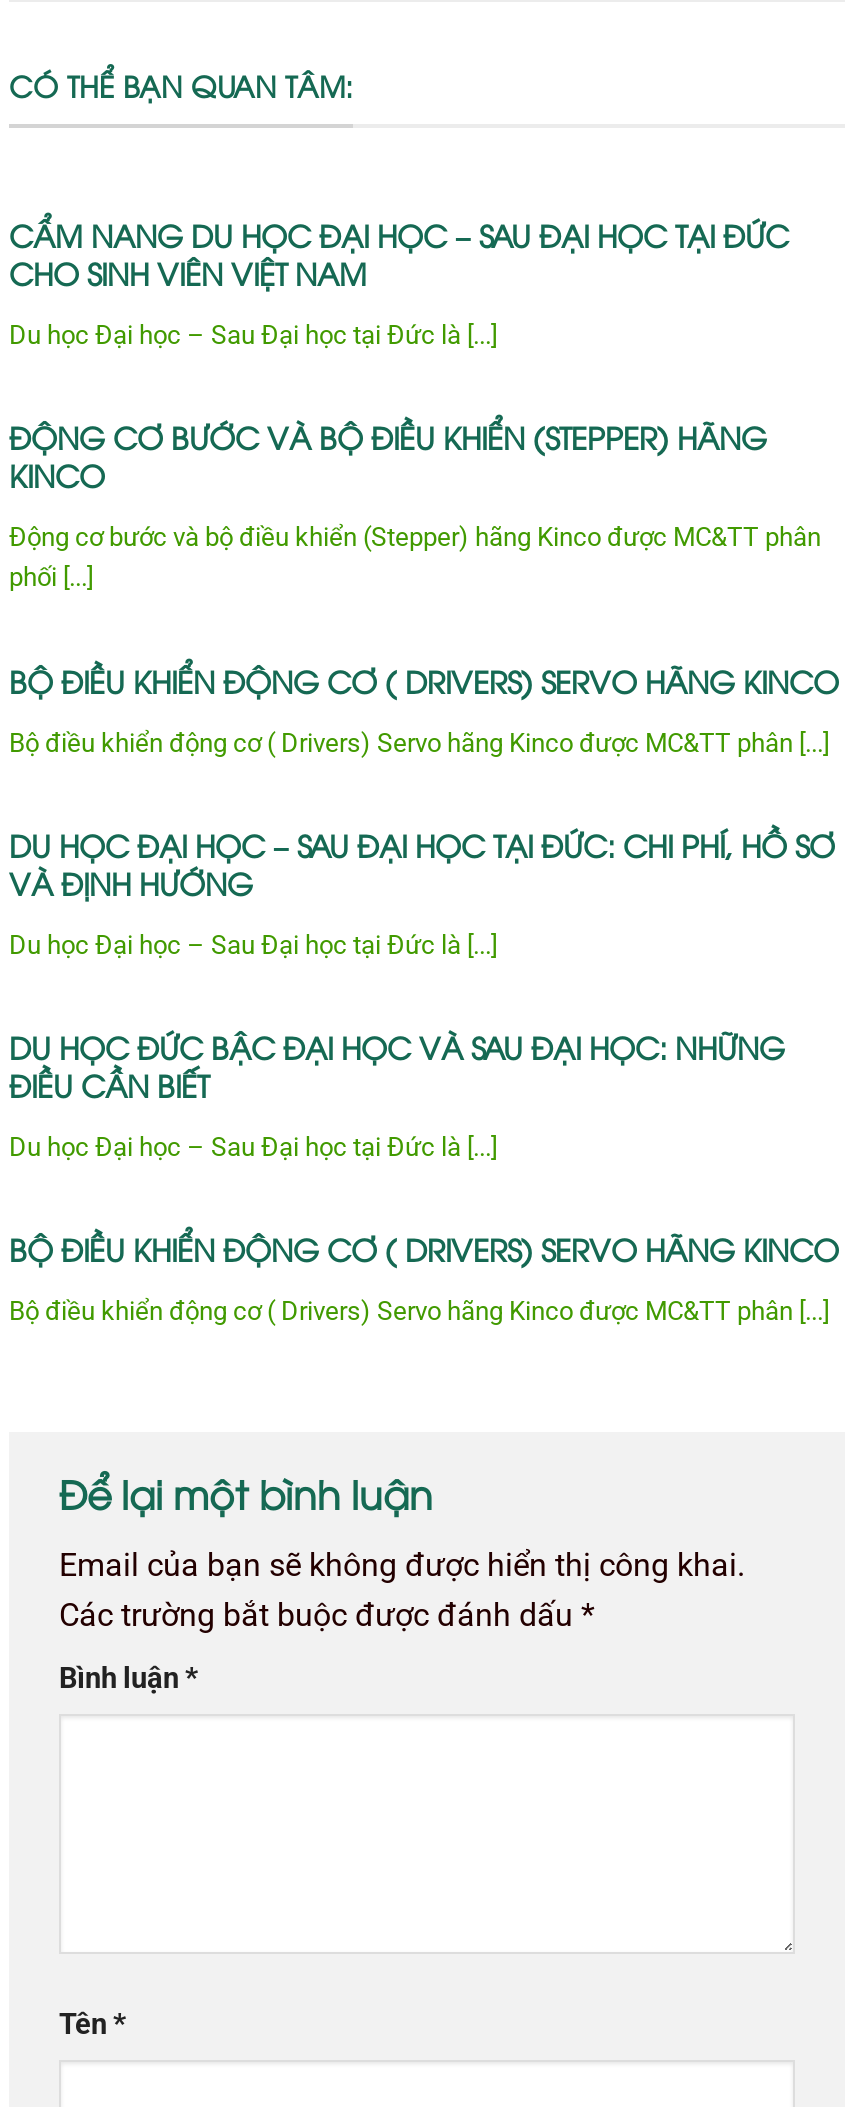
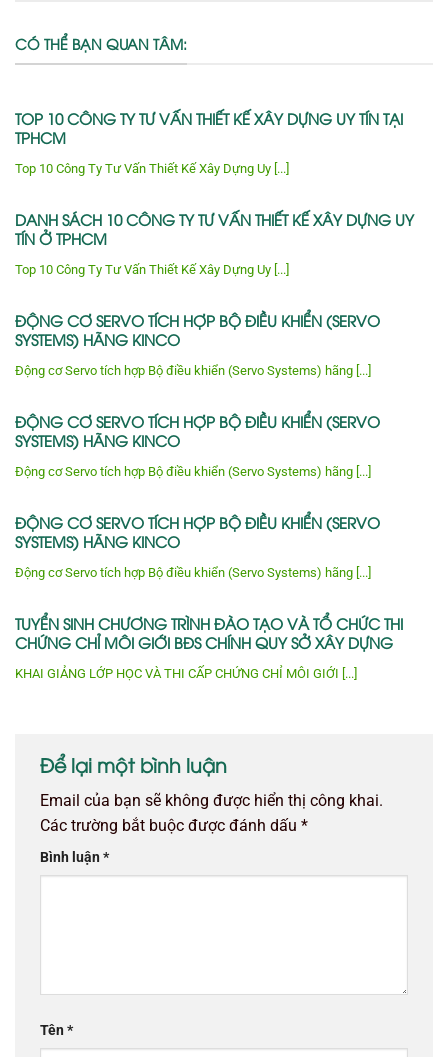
[9,214,789,292] CẨM NANG DU HỌC ĐẠI HỌC – SAU ĐẠI HỌC TẠI ĐỨC | CHO SINH VIÊN VIỆT NAM -> [15,108,403,147] TOP 10 CÔNG TY TƯ VẤN THIẾT KẾ XÂY DỰNG UY TÍN TẠI | TPHCM
[9,320,497,350] Du học Đại học – Sau Đại học tại Đức là [...] -> [15,161,289,176] Top 10 Công Ty Tư Vấn Thiết Kế Xây Dựng Uy [...]
[9,416,767,494] ĐỘNG CƠ BƯỚC VÀ BỘ ĐIỀU KHIỂN (STEPPER) HÃNG | KINCO -> [15,209,414,248] DANH SÁCH 10 CÔNG TY TƯ VẤN THIẾT KẾ XÂY DỰNG UY | TÍN Ở TPHCM
[9,522,821,592] Động cơ bước và bộ điều khiển (Stepper) hãng Kinco được MC&TT phân | phối [...] -> [15,262,289,277] Top 10 Công Ty Tư Vấn Thiết Kế Xây Dựng Uy [...]
[9,659,839,699] BỘ ĐIỀU KHIỂN ĐỘNG CƠ ( DRIVERS) SERVO HÃNG KINCO -> [15,310,380,349] ĐỘNG CƠ SERVO TÍCH HỢP BỘ ĐIỀU KHIỂN (SERVO | SYSTEMS) HÃNG KINCO
[9,727,829,757] Bộ điều khiển động cơ ( Drivers) Servo hãng Kinco được MC&TT phân [...] -> [15,363,371,378] Động cơ Servo tích hợp Bộ điều khiển (Servo Systems) hãng [...]
[9,823,835,901] DU HỌC ĐẠI HỌC – SAU ĐẠI HỌC TẠI ĐỨC: CHI PHÍ, HỒ SƠ | VÀ ĐỊNH HƯỚNG -> [15,411,380,450] ĐỘNG CƠ SERVO TÍCH HỢP BỘ ĐIỀU KHIỂN (SERVO | SYSTEMS) HÃNG KINCO
[9,929,497,959] Du học Đại học – Sau Đại học tại Đức là [...] -> [15,464,371,479] Động cơ Servo tích hợp Bộ điều khiển (Servo Systems) hãng [...]
[9,1026,785,1104] DU HỌC ĐỨC BẬC ĐẠI HỌC VÀ SAU ĐẠI HỌC: NHỮNG | ĐIỀU CẦN BIẾT -> [15,512,380,551] ĐỘNG CƠ SERVO TÍCH HỢP BỘ ĐIỀU KHIỂN (SERVO | SYSTEMS) HÃNG KINCO
[9,1132,497,1162] Du học Đại học – Sau Đại học tại Đức là [...] -> [15,565,371,580] Động cơ Servo tích hợp Bộ điều khiển (Servo Systems) hãng [...]
[9,1229,839,1269] BỘ ĐIỀU KHIỂN ĐỘNG CƠ ( DRIVERS) SERVO HÃNG KINCO -> [15,613,403,652] TUYỂN SINH CHƯƠNG TRÌNH ĐÀO TẠO VÀ TỔ CHỨC THI | CHỨNG CHỈ MÔI GIỚI BĐS CHÍNH QUY SỞ XÂY DỰNG
[9,1297,829,1327] Bộ điều khiển động cơ ( Drivers) Servo hãng Kinco được MC&TT phân [...] -> [15,666,357,681] KHAI GIẢNG LỚP HỌC VÀ THI CẤP CHỨNG CHỈ MÔI GIỚI [...]

